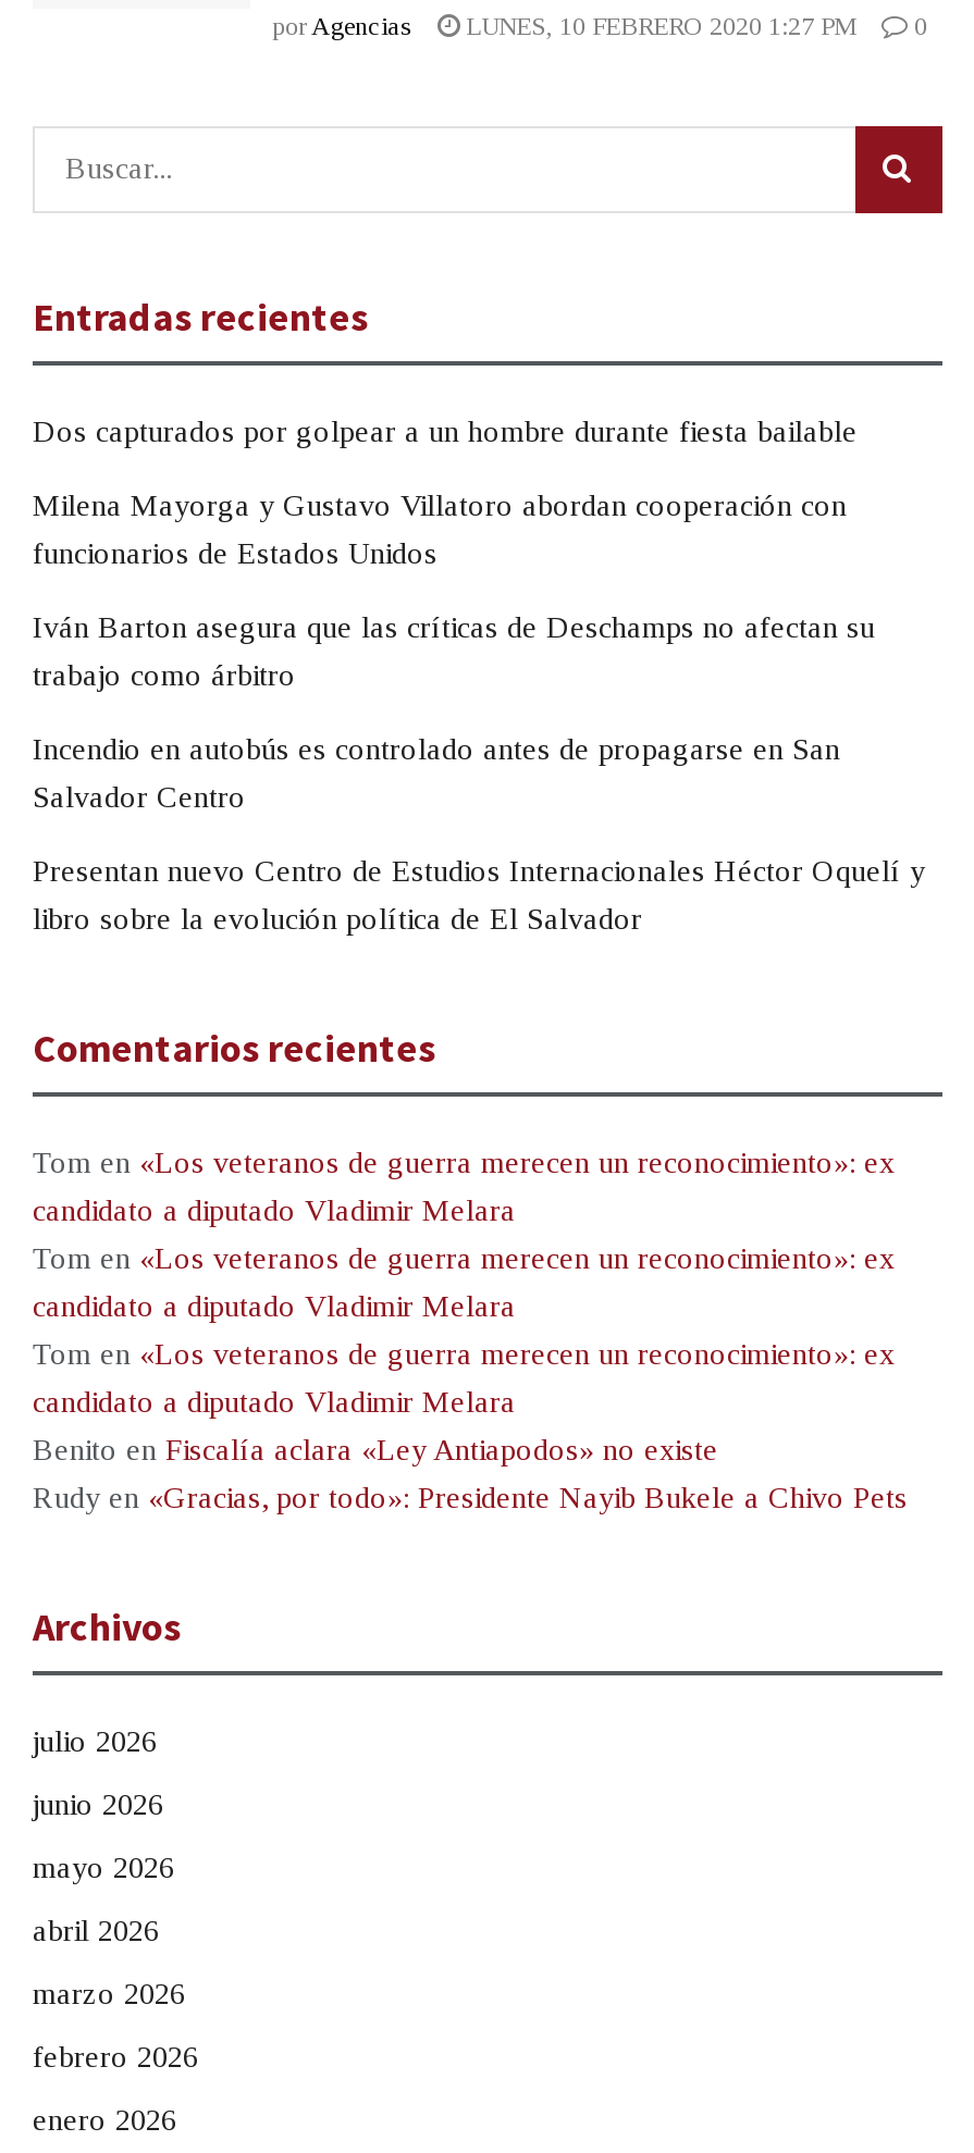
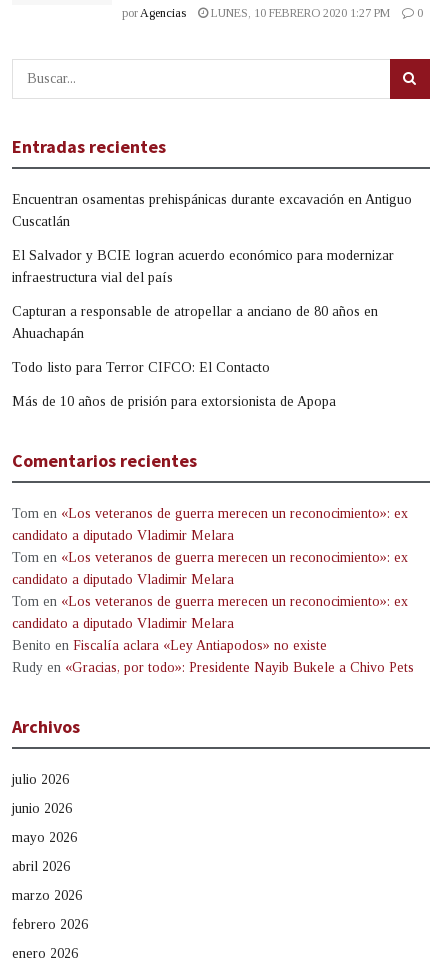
[33,415,925,935] Dos capturados por golpear a un hombre durante fiesta bailable | Milena Mayorga y Gustavo Villatoro abordan cooperación con | funcionarios de Estados Unidos | Iván Barton asegura que las críticas de Deschamps no afectan su | trabajo como árbitro | Incendio en autobús es controlado antes de propagarse en San | Salvador Centro | Presentan nuevo Centro de Estudios Internacionales Héctor Oquelí y | libro sobre la evolución política de El Salvador -> [12,192,412,409] Encuentran osamentas prehispánicas durante excavación en Antiguo | Cuscatlán | El Salvador y BCIE logran acuerdo económico para modernizar | infraestructura vial del país | Capturan a responsable de atropellar a anciano de 80 años en | Ahuachapán | Todo listo para Terror CIFCO: El Contacto | Más de 10 años de prisión para extorsionista de Apopa

